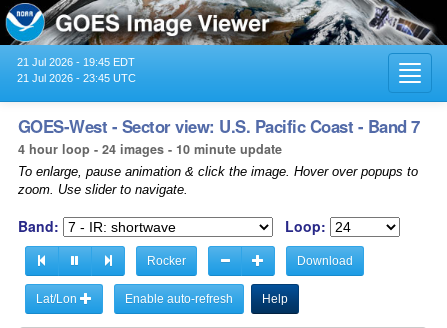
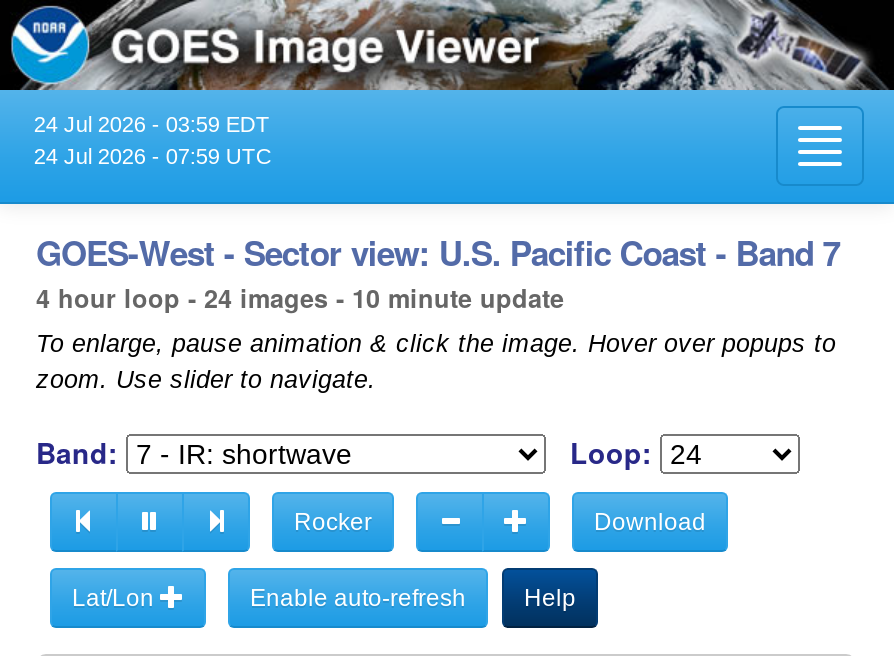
[17,56,135,68] 21 Jul 2026 - 19:45 EDT -> [34,112,270,136] 24 Jul 2026 - 03:59 EDT
[17,72,136,84] 21 Jul 2026 - 23:45 UTC -> [34,144,272,168] 24 Jul 2026 - 07:59 UTC

